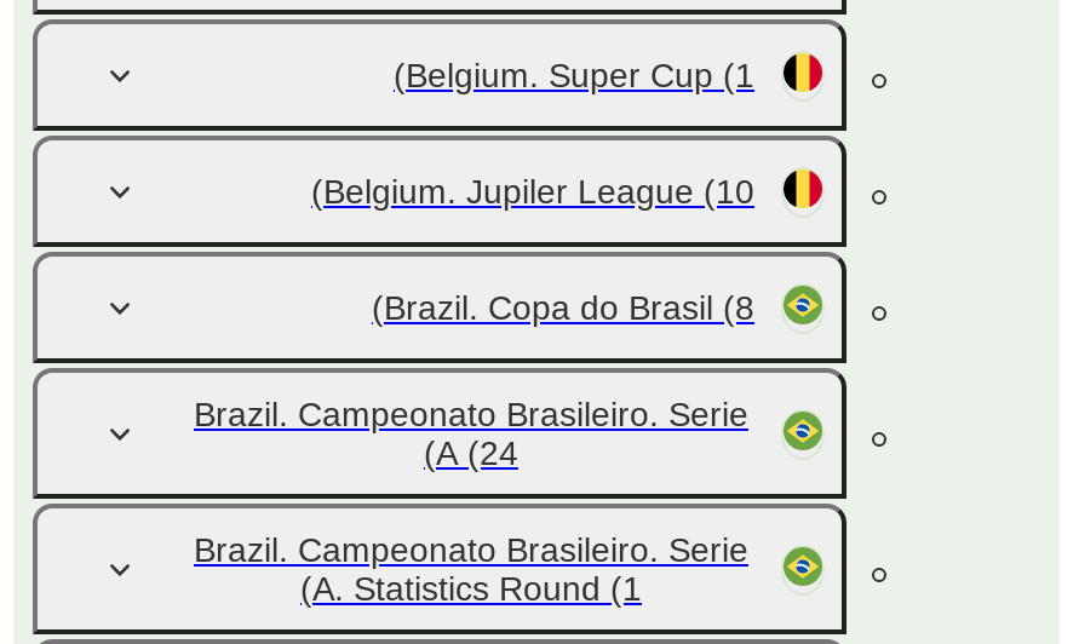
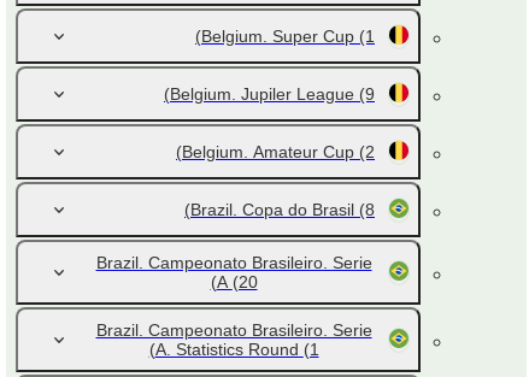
[323,172,754,211] Belgium. Jupiler League (10) -> [170,84,375,161] Belgium. Jupiler League (9) | Belgium. Amateur Cup (2)
[436,433,518,472] A (24) -> [216,272,257,291] A (20)

